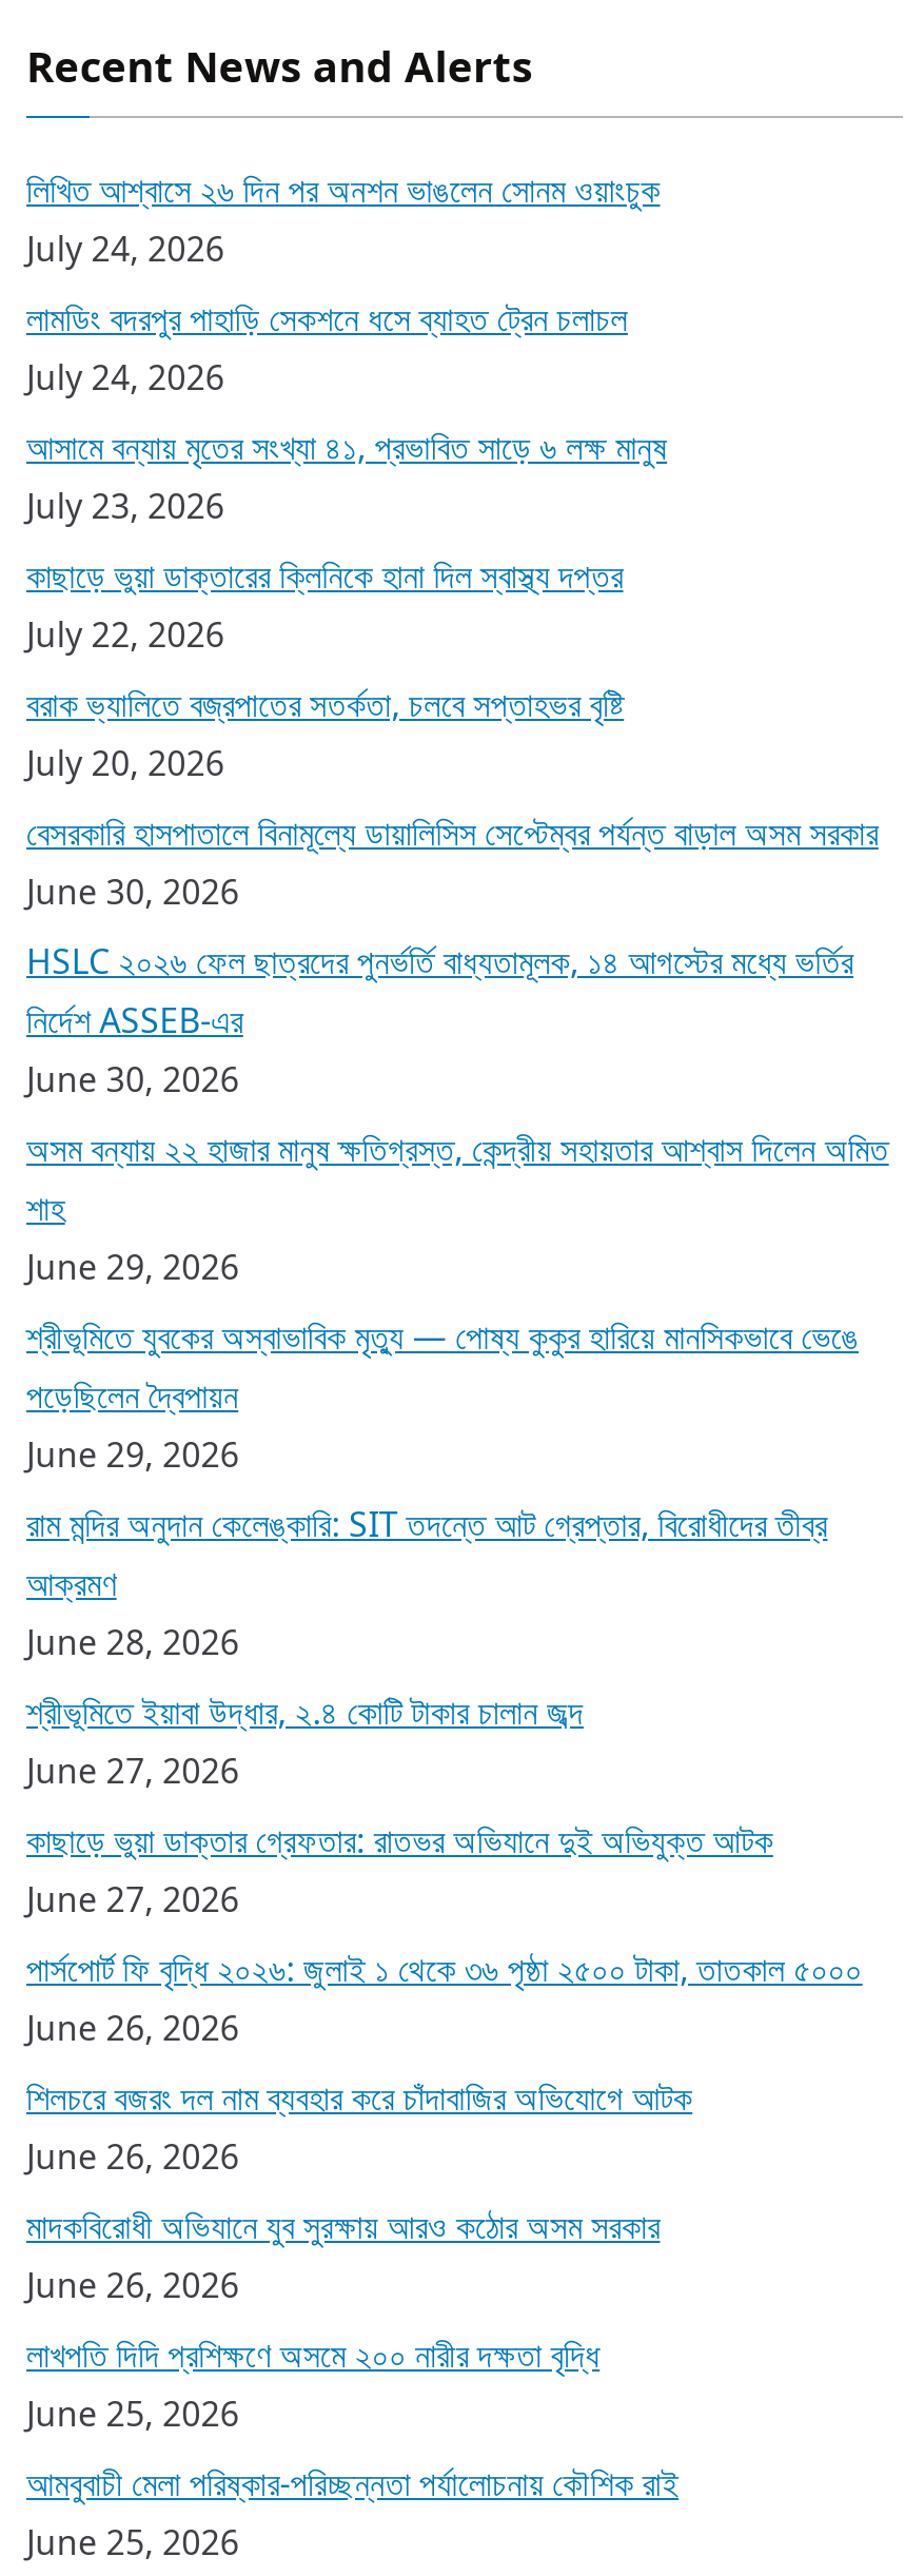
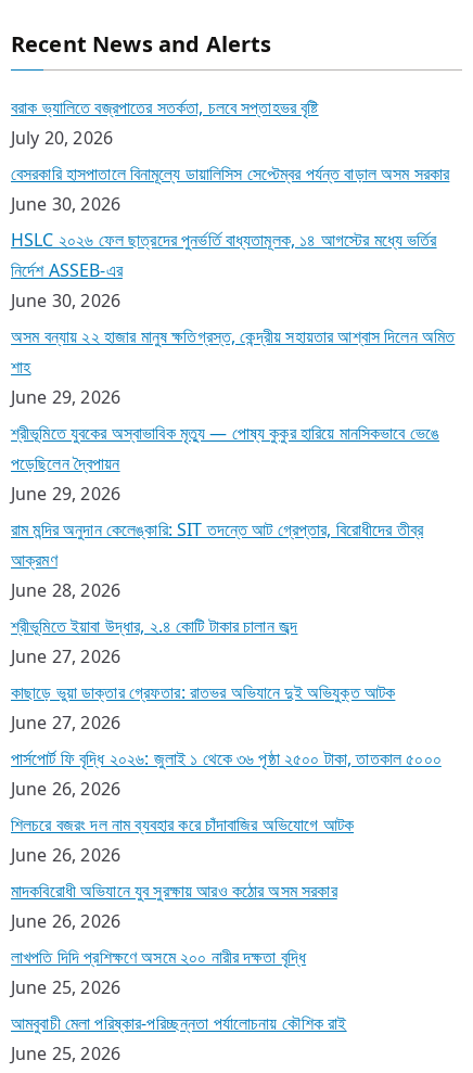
[26,166,667,657] লিখিত আশ্বাসে ২৬ দিন পর অনশন ভাঙলেন সোনম ওয়াংচুক | July 24, 2026 | লামডিং বদরপুর পাহাড়ি সেকশনে ধসে ব্যাহত ট্রেন চলাচল | July 24, 2026 | আসামে বন্যায় মৃতের সংখ্যা ৪১, প্রভাবিত সাড়ে ৬ লক্ষ মানুষ | July 23, 2026 | কাছাড়ে ভুয়া ডাক্তারের ক্লিনিকে হানা দিল স্বাস্থ্য দপ্তর | July 22, 2026 -> none

